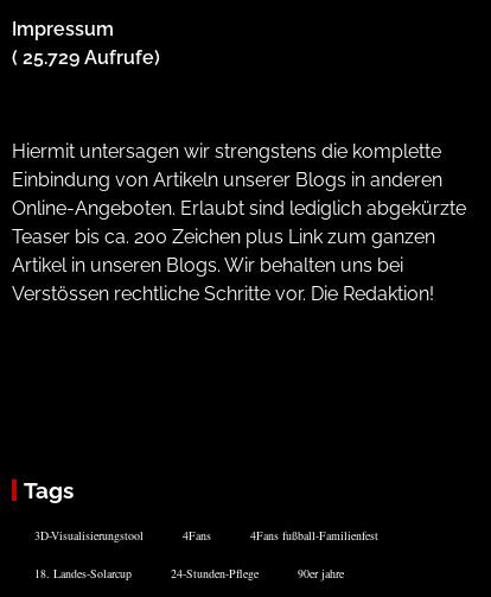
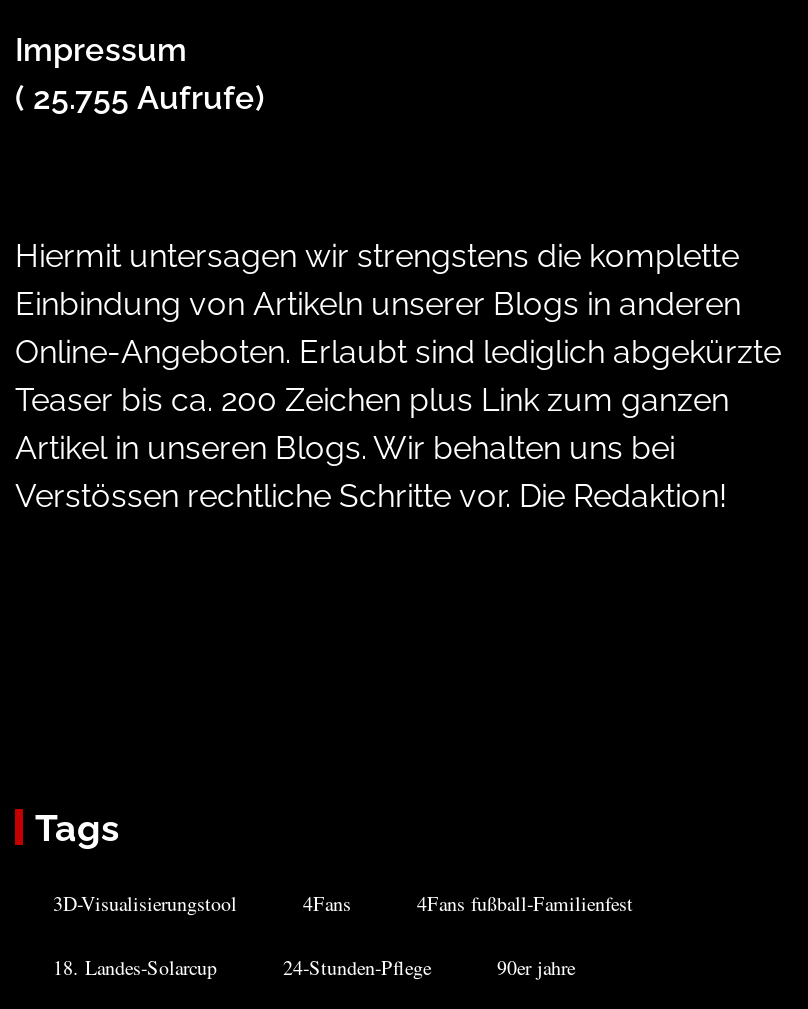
[12,47,160,69] ( 25.729 Aufrufe) -> [15,79,265,117] ( 25.755 Aufrufe)

